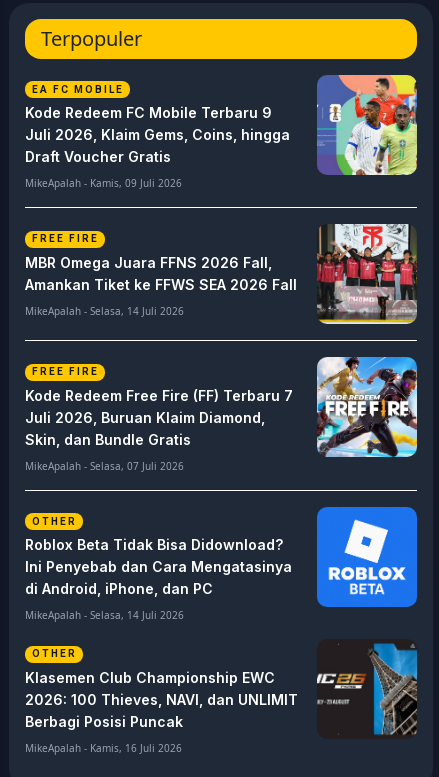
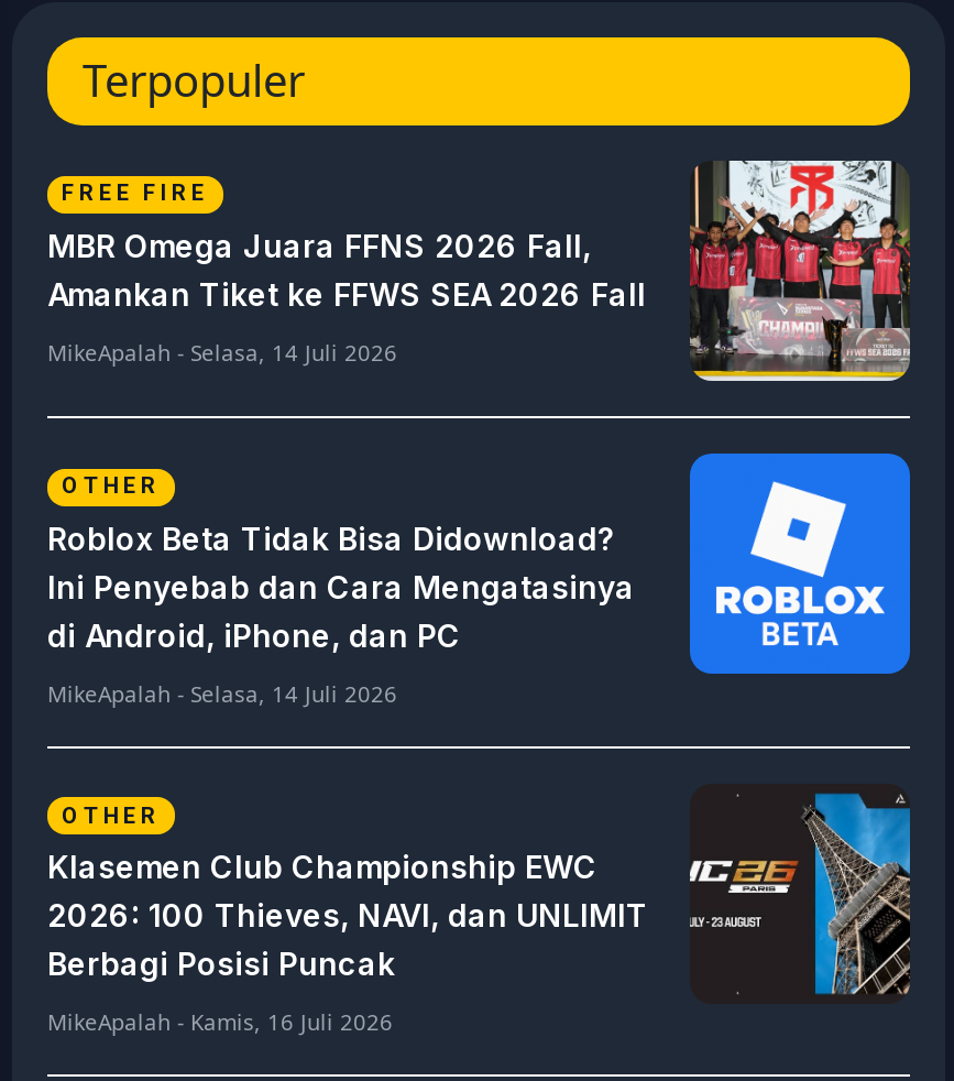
[25,74,418,190] [image] | EA FC MOBILE | Kode Redeem FC Mobile Terbaru 9 | Juli 2026, Klaim Gems, Coins, hingga | Draft Voucher Gratis | MikeApalah - Kamis, 09 Juli 2026 -> none
[25,356,418,473] [image] | FREE FIRE | Kode Redeem Free Fire (FF) Terbaru 7 | Juli 2026, Buruan Klaim Diamond, | Skin, dan Bundle Gratis | MikeApalah - Selasa, 07 Juli 2026 -> none
moved [25,516,403,622] -> [47,474,879,709]: [image] | OTHER | Roblox Beta Tidak Bisa Didownload? | Ini Penyebab dan Cara Mengatasinya | di Android, iPhone, dan PC | MikeApalah - Selasa, 14 Juli 2026

